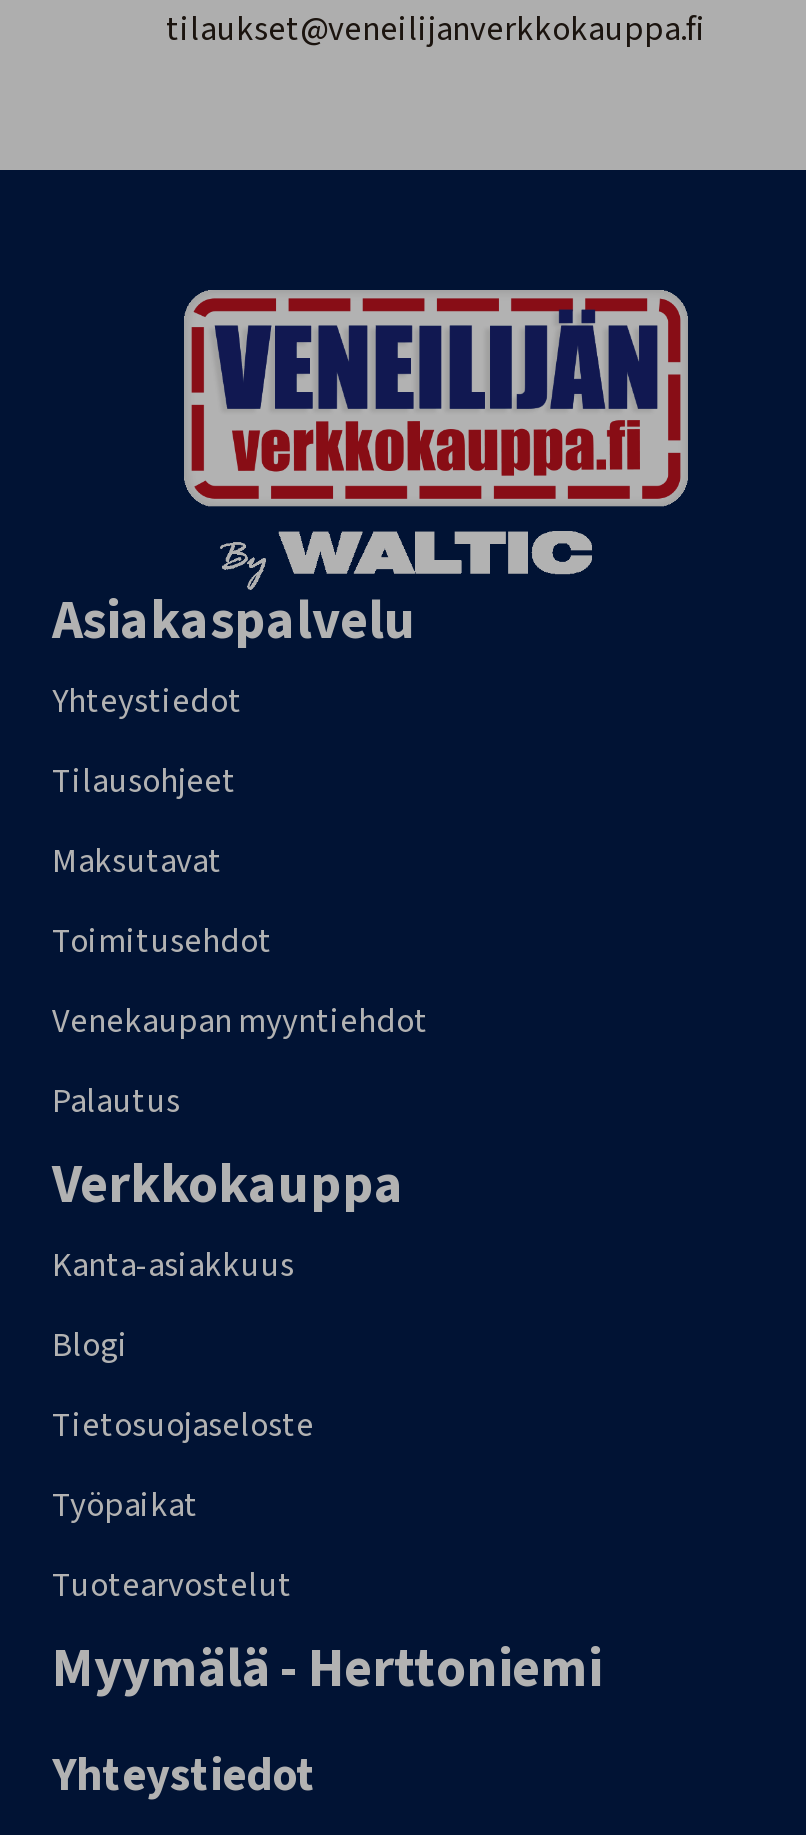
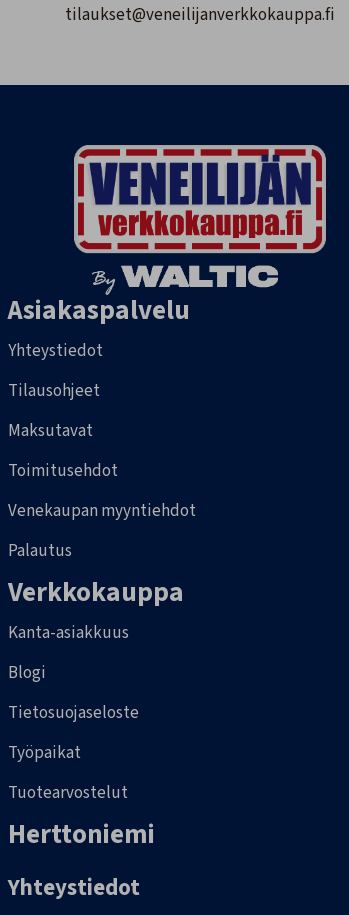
[52,1630,602,1708] Myymälä - Herttoniemi -> [8,815,155,854] Herttoniemi

